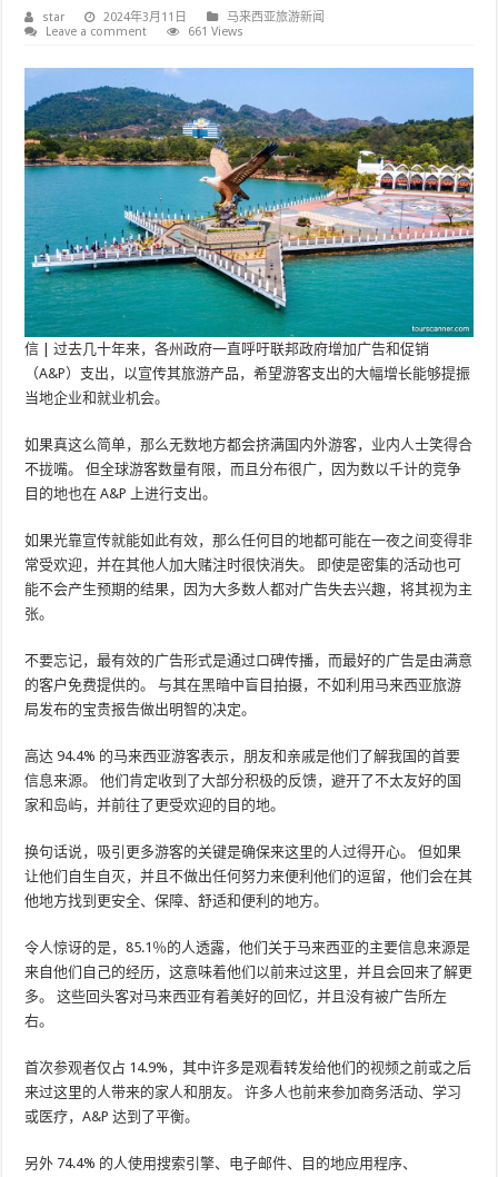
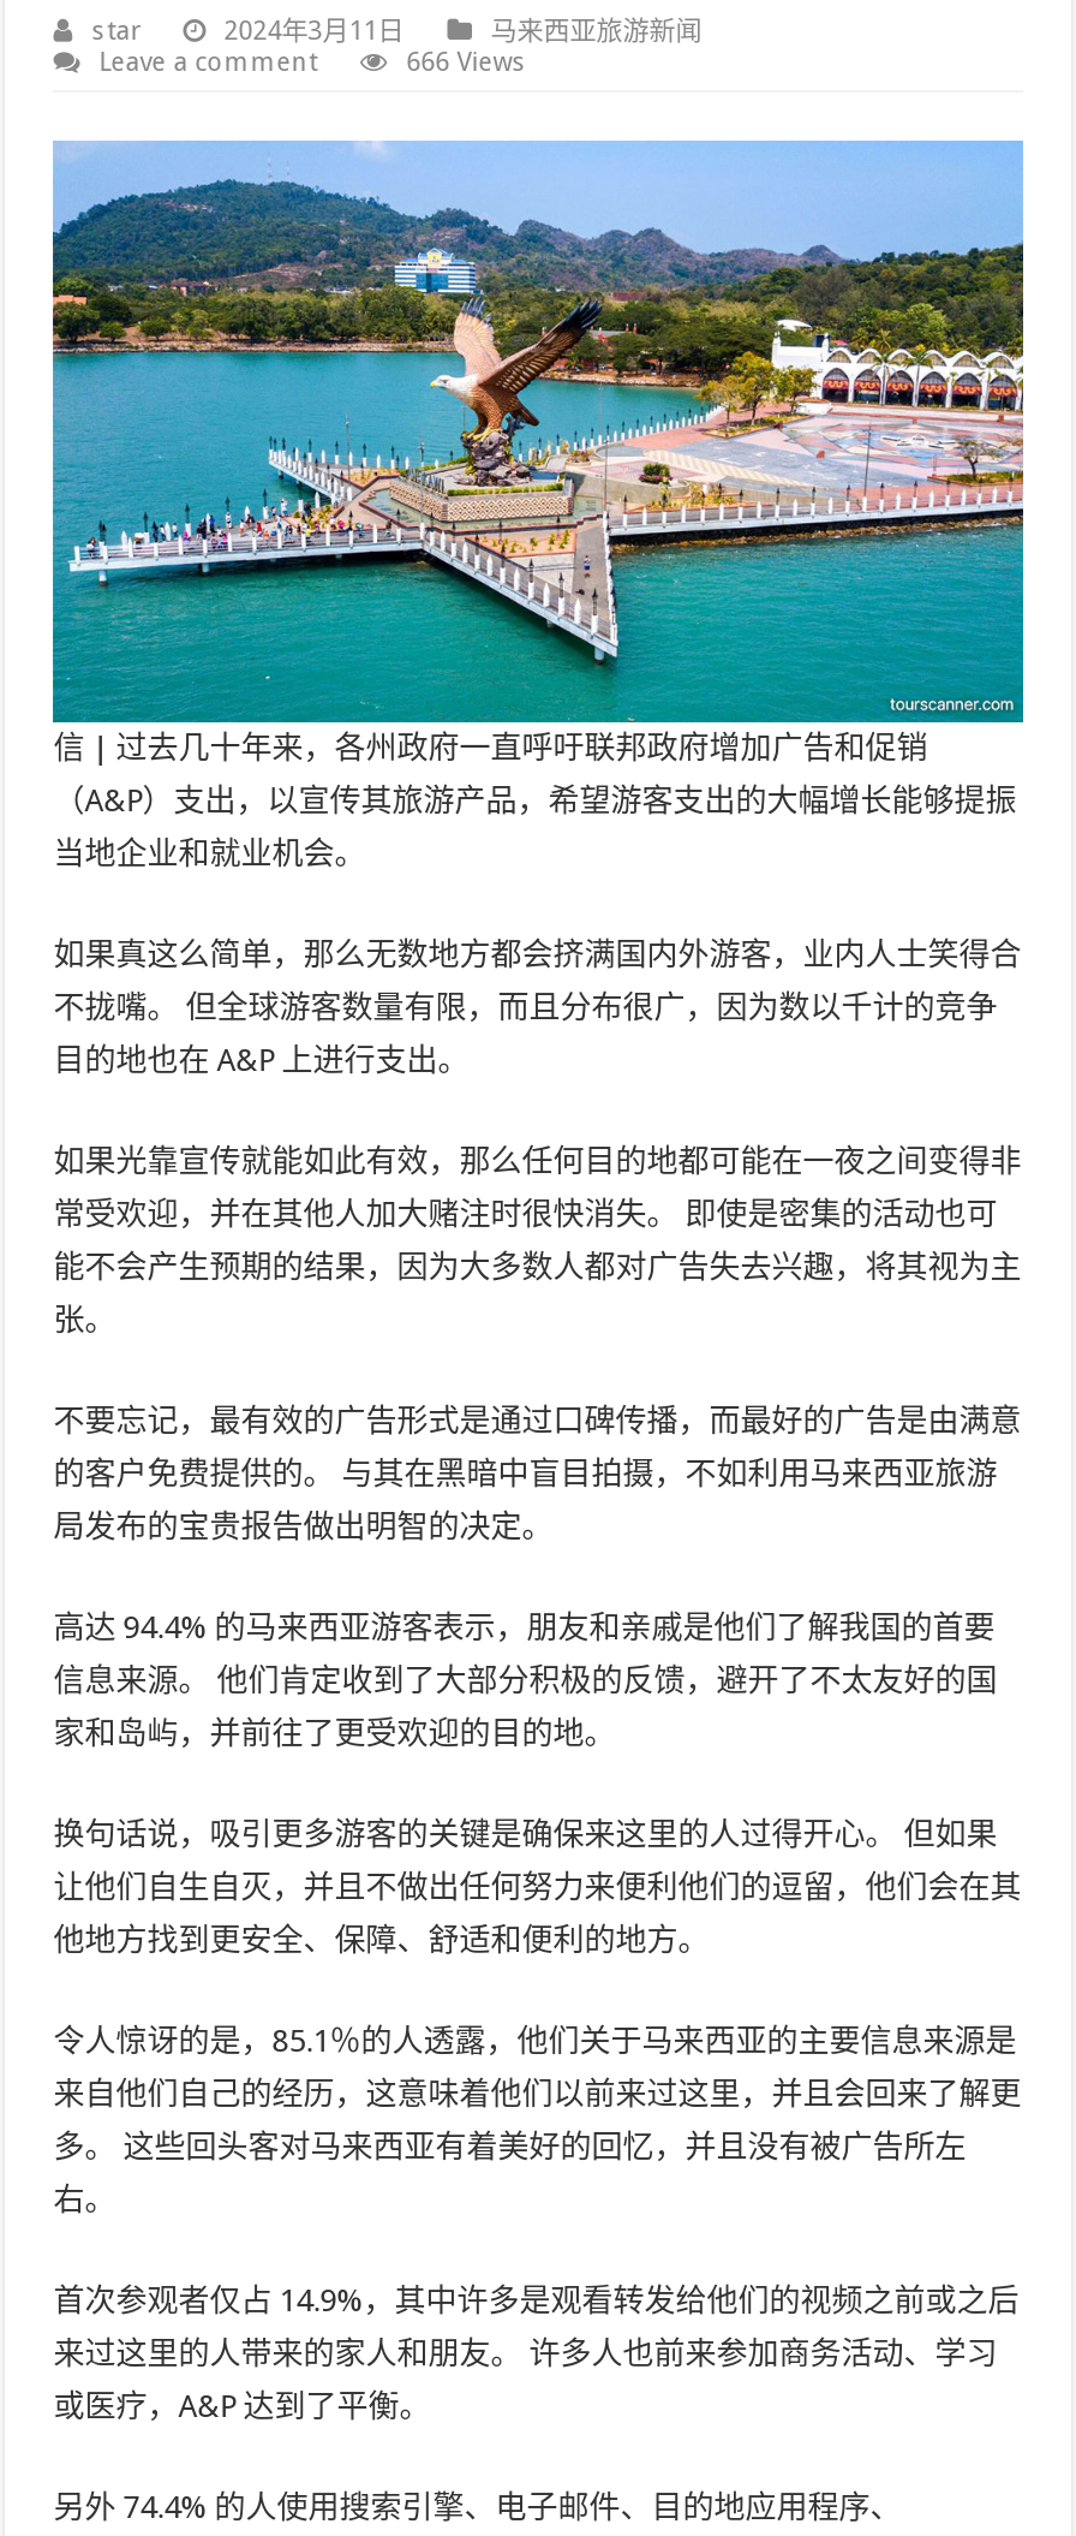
[188,24,244,39] 661 Views -> [406,47,526,78] 666 Views

